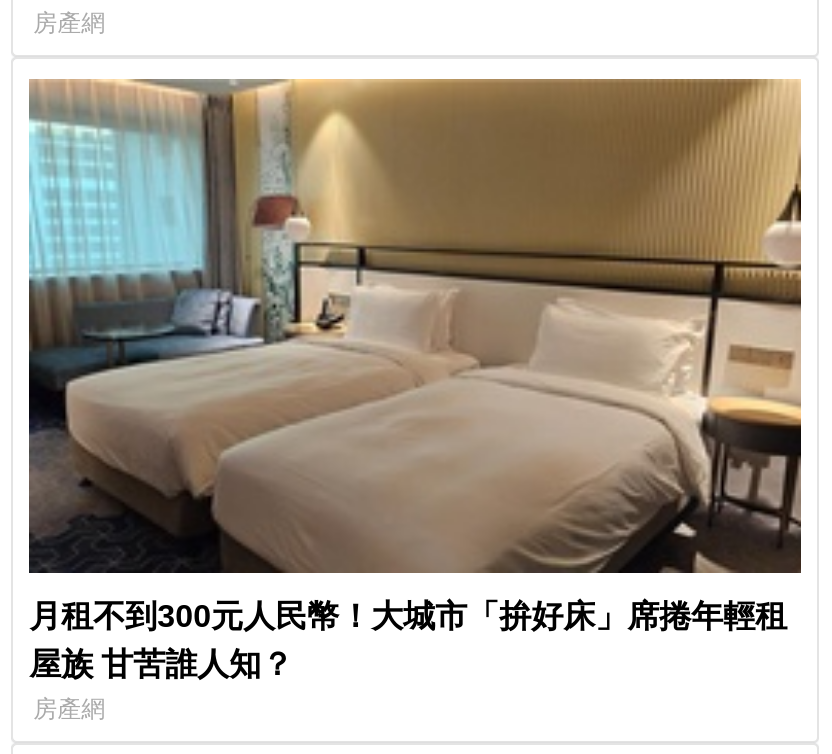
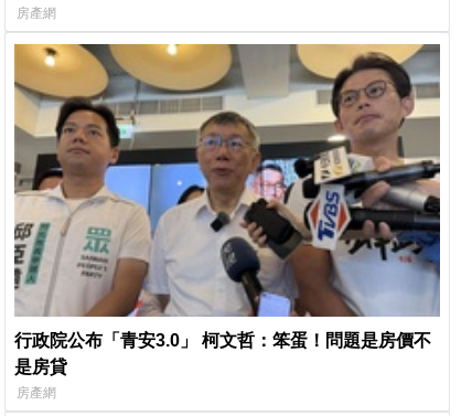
[27,79,803,681] [image] | 月租不到300元人民幣！大城市「拚好床」席捲年輕租 | 屋族 甘苦誰人知？ -> [13,43,441,376] [image] | 行政院公布「青安3.0」 柯文哲：笨蛋！問題是房價不 | 是房貸

